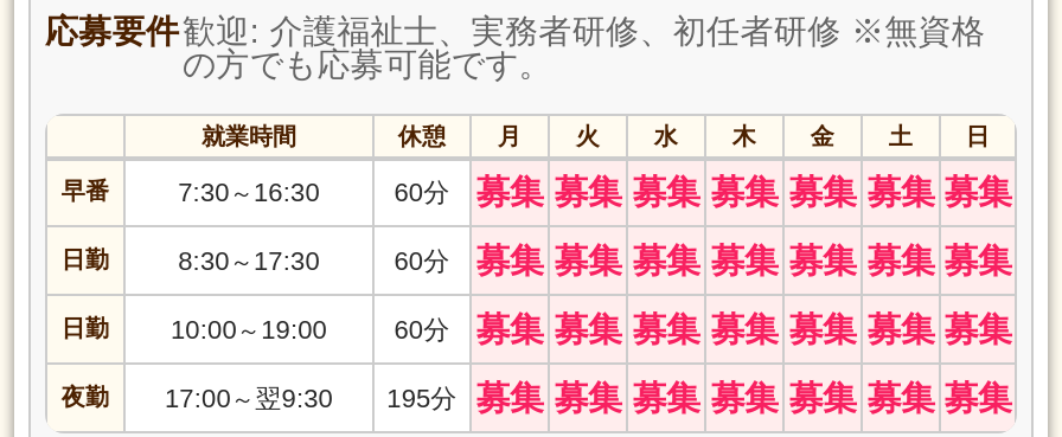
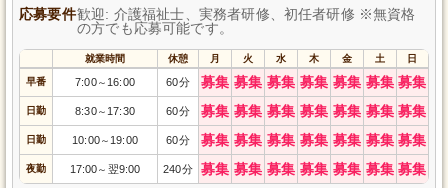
[178,177,320,206] 7:30～16:30 -> [75,76,135,88] 7:00～16:00
[165,383,333,412] 17:00～翌9:30 -> [69,163,140,175] 17:00～翌9:00
[387,383,457,412] 195分 -> [163,163,193,175] 240分

